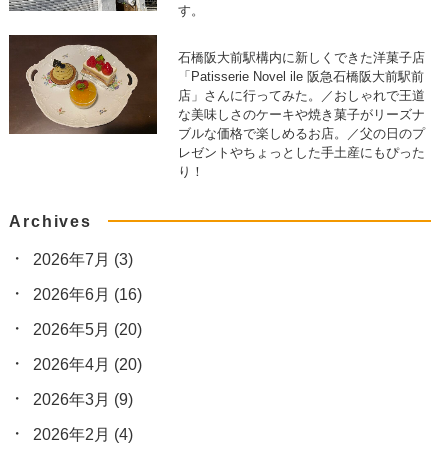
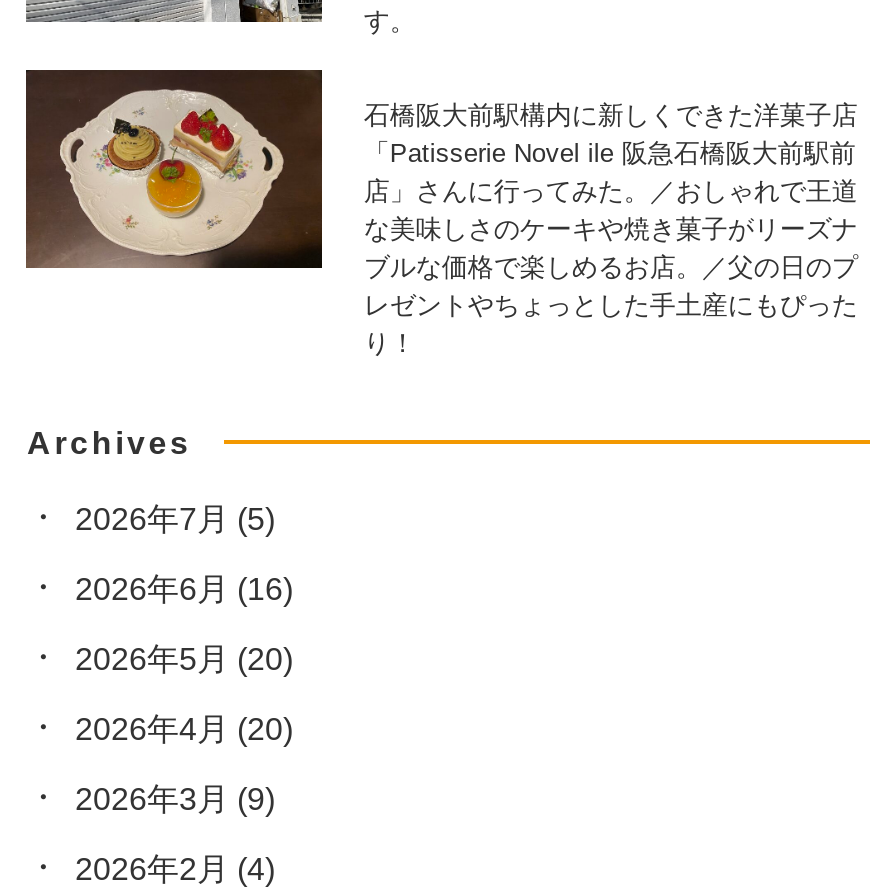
[33,251,133,268] 2026年7月(3) -> [75,502,275,536] 2026年7月(5)

